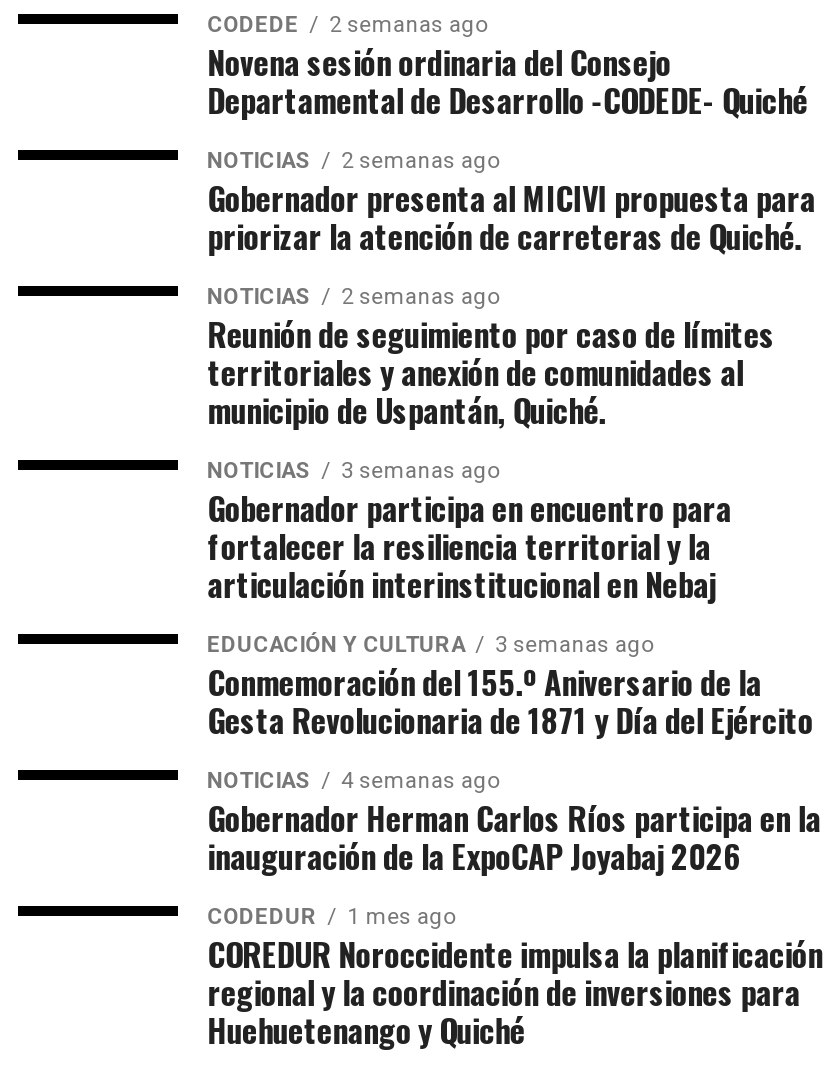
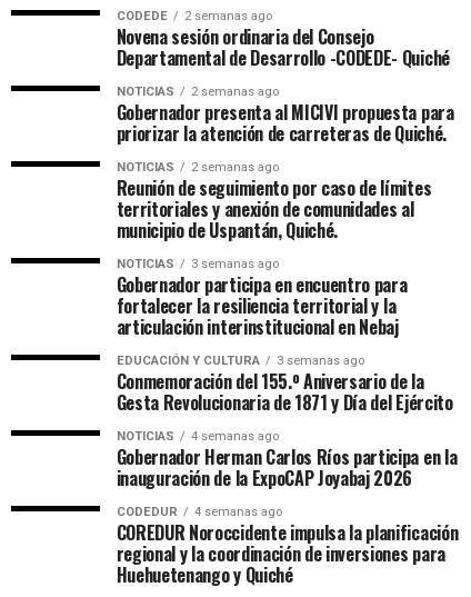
[207,904,455,930] CODEDUR 1 mes ago -> [116,505,282,519] CODEDUR 4 semanas ago

